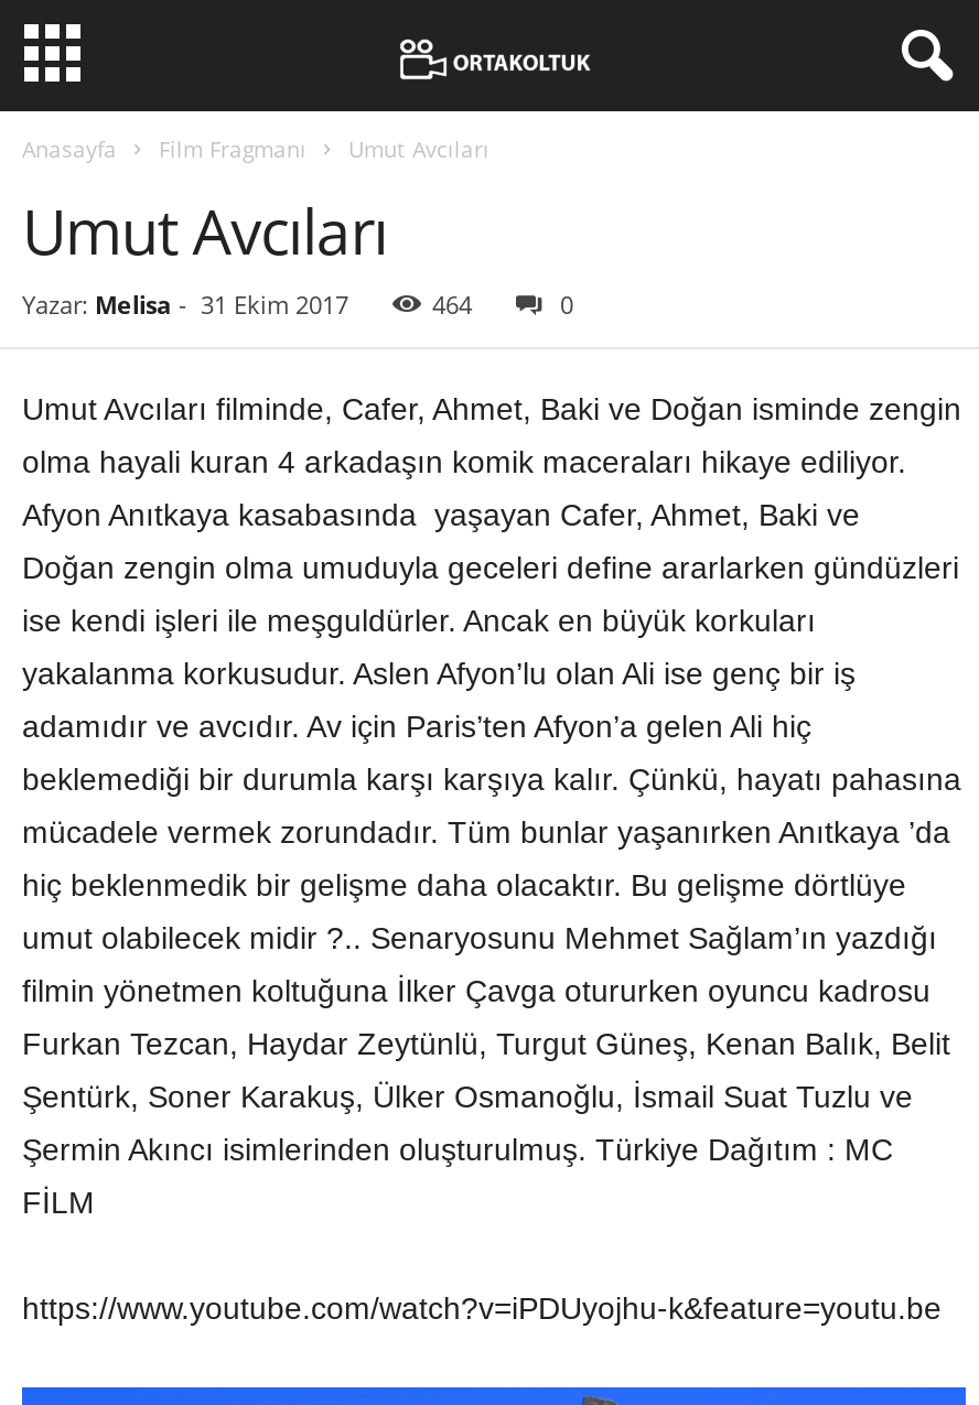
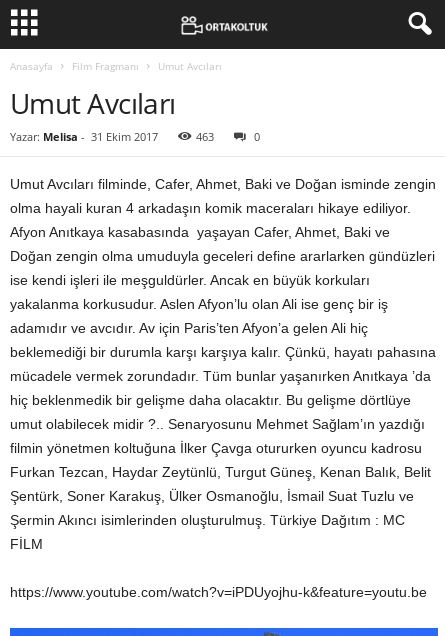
[432,288,472,321] 464 -> [196,129,214,144] 463

